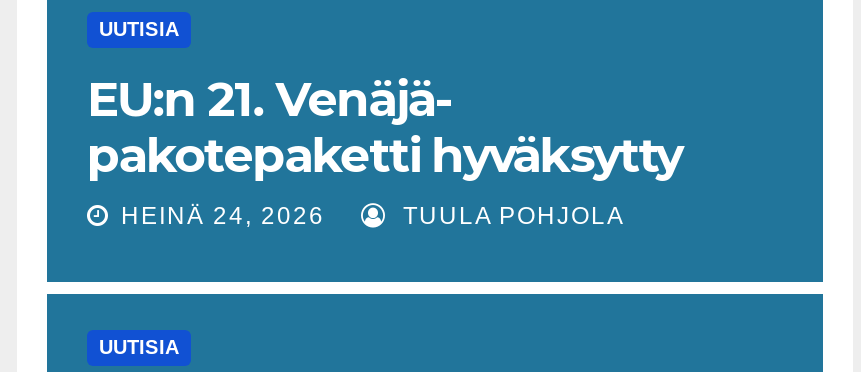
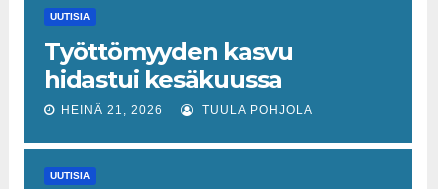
[87,70,681,230] EU:n 21. Venäjä- | pakotepaketti hyväksytty | HEINÄ 24, 2026 -> [44,37,292,117] Työttömyyden kasvu | hidastui kesäkuussa | HEINÄ 21, 2026

